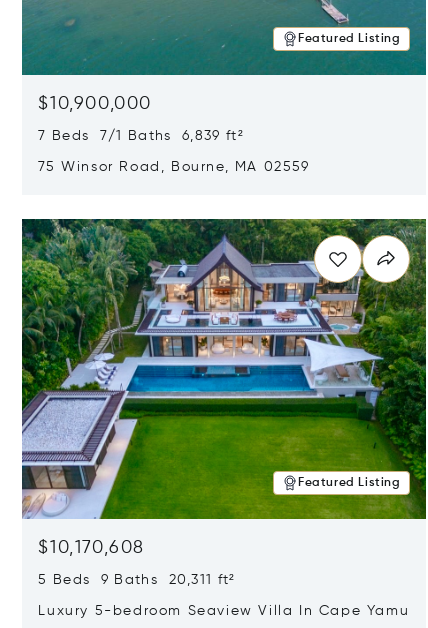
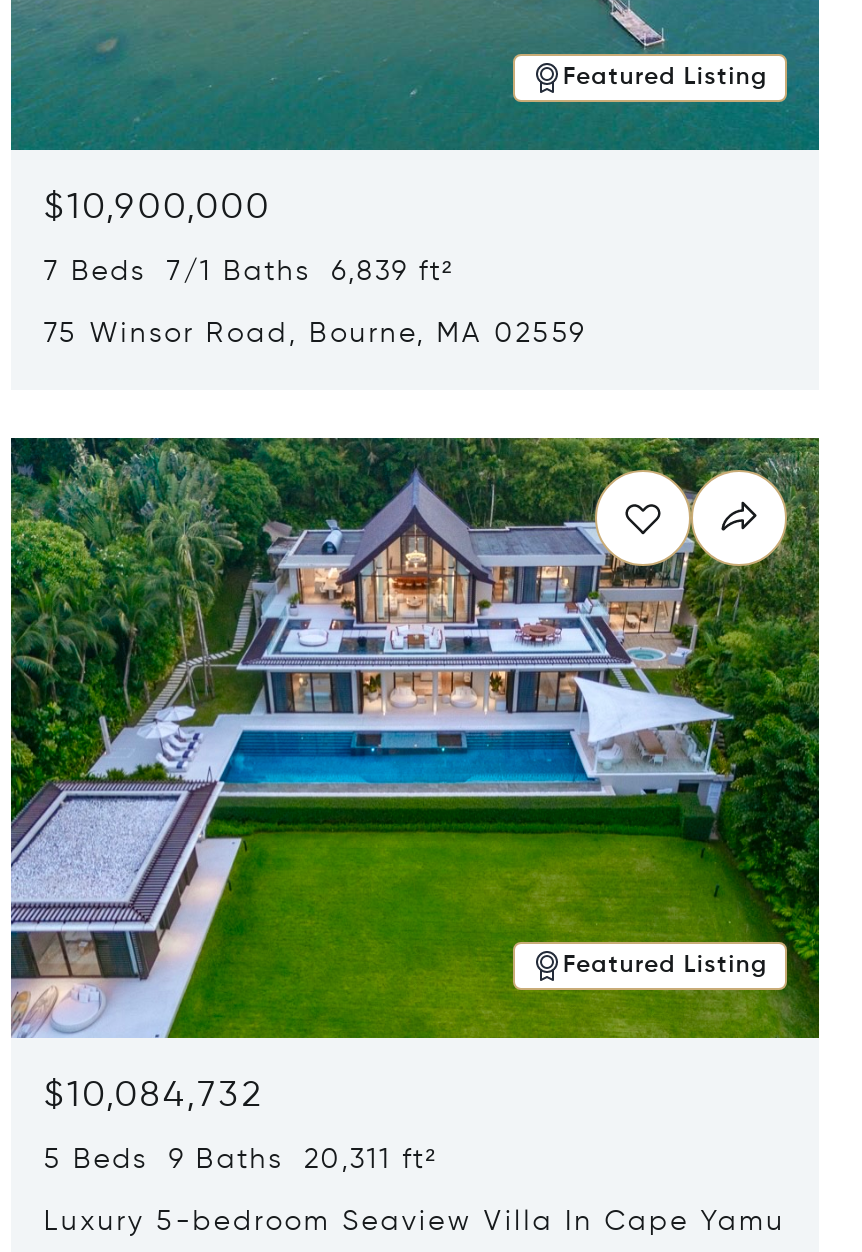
[38,539,145,557] $10,170,608 -> [44,1078,263,1114] $10,084,732

